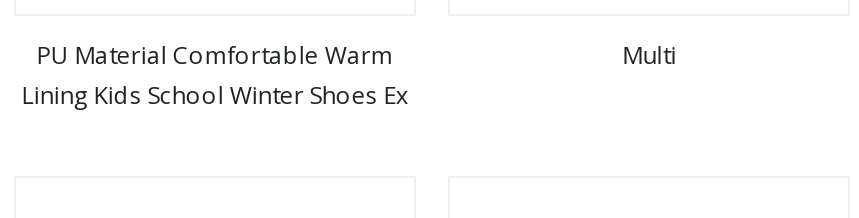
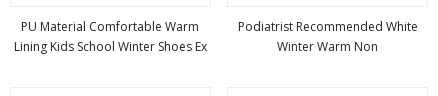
[622,38,676,72] Multi -> [238,18,418,55] Podiatrist Recommended White | Winter Warm Non

